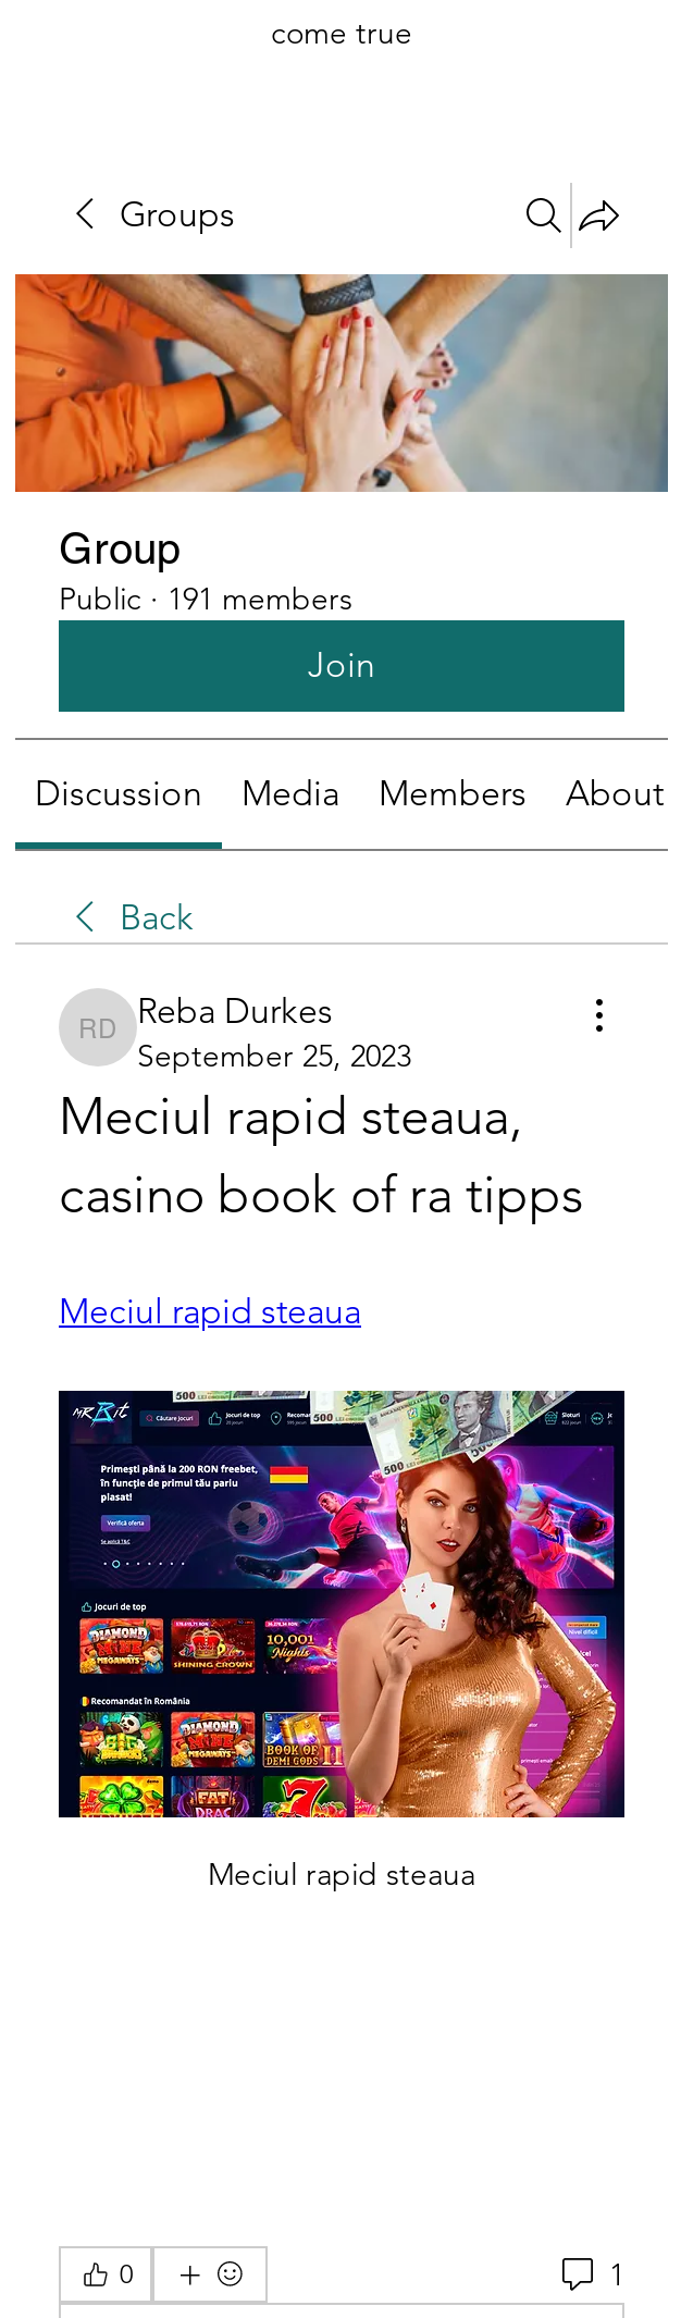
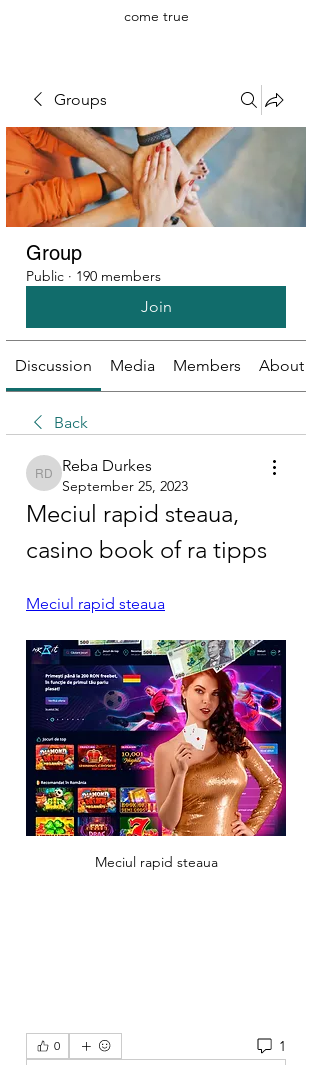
[59,578,352,617] Public · 191 members -> [26,267,161,285] Public · 190 members

